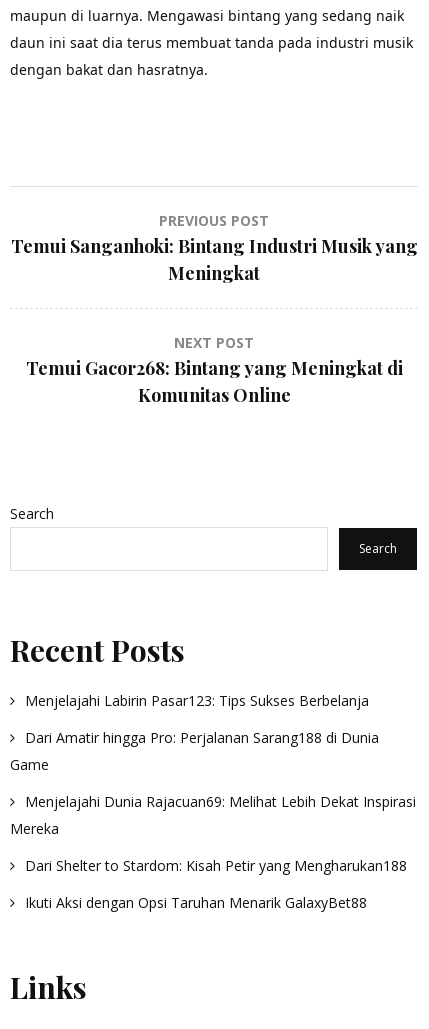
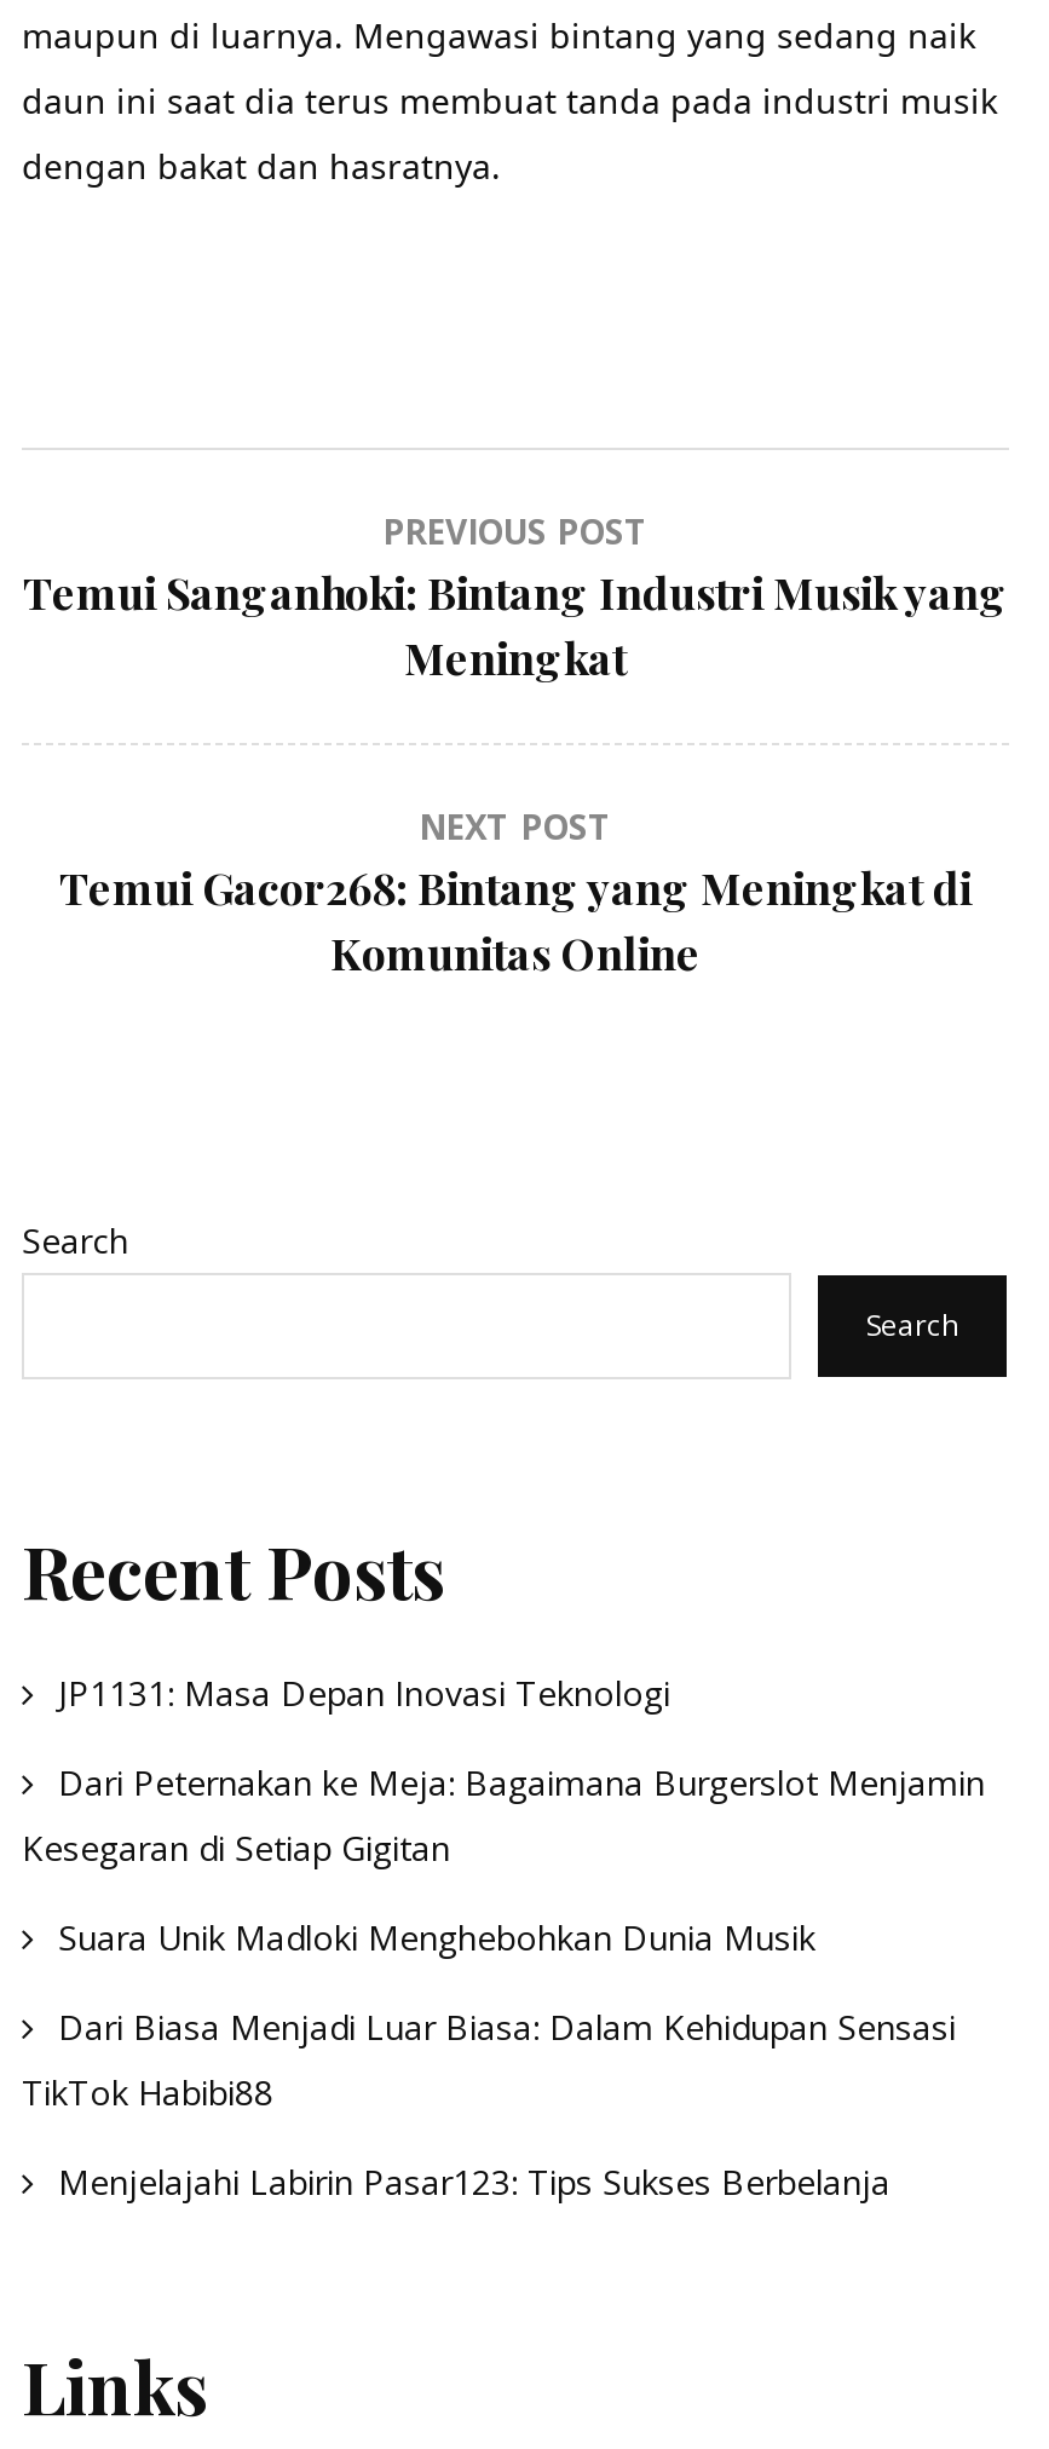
none -> [22,1669,985,2114] JP1131: Masa Depan Inovasi Teknologi | Dari Peternakan ke Meja: Bagaimana Burgerslot Menjamin | Kesegaran di Setiap Gigitan | Suara Unik Madloki Menghebohkan Dunia Musik | Dari Biasa Menjadi Luar Biasa: Dalam Kehidupan Sensasi | TikTok Habibi88
moved [25,691,369,710] -> [58,2158,891,2204]: Menjelajahi Labirin Pasar123: Tips Sukses Berbelanja
[10,728,416,912] Dari Amatir hingga Pro: Perjalanan Sarang188 di Dunia | Game | Menjelajahi Dunia Rajacuan69: Melihat Lebih Dekat Inspirasi | Mereka | Dari Shelter to Stardom: Kisah Petir yang Mengharukan188 | Ikuti Aksi dengan Opsi Taruhan Menarik GalaxyBet88 -> none

